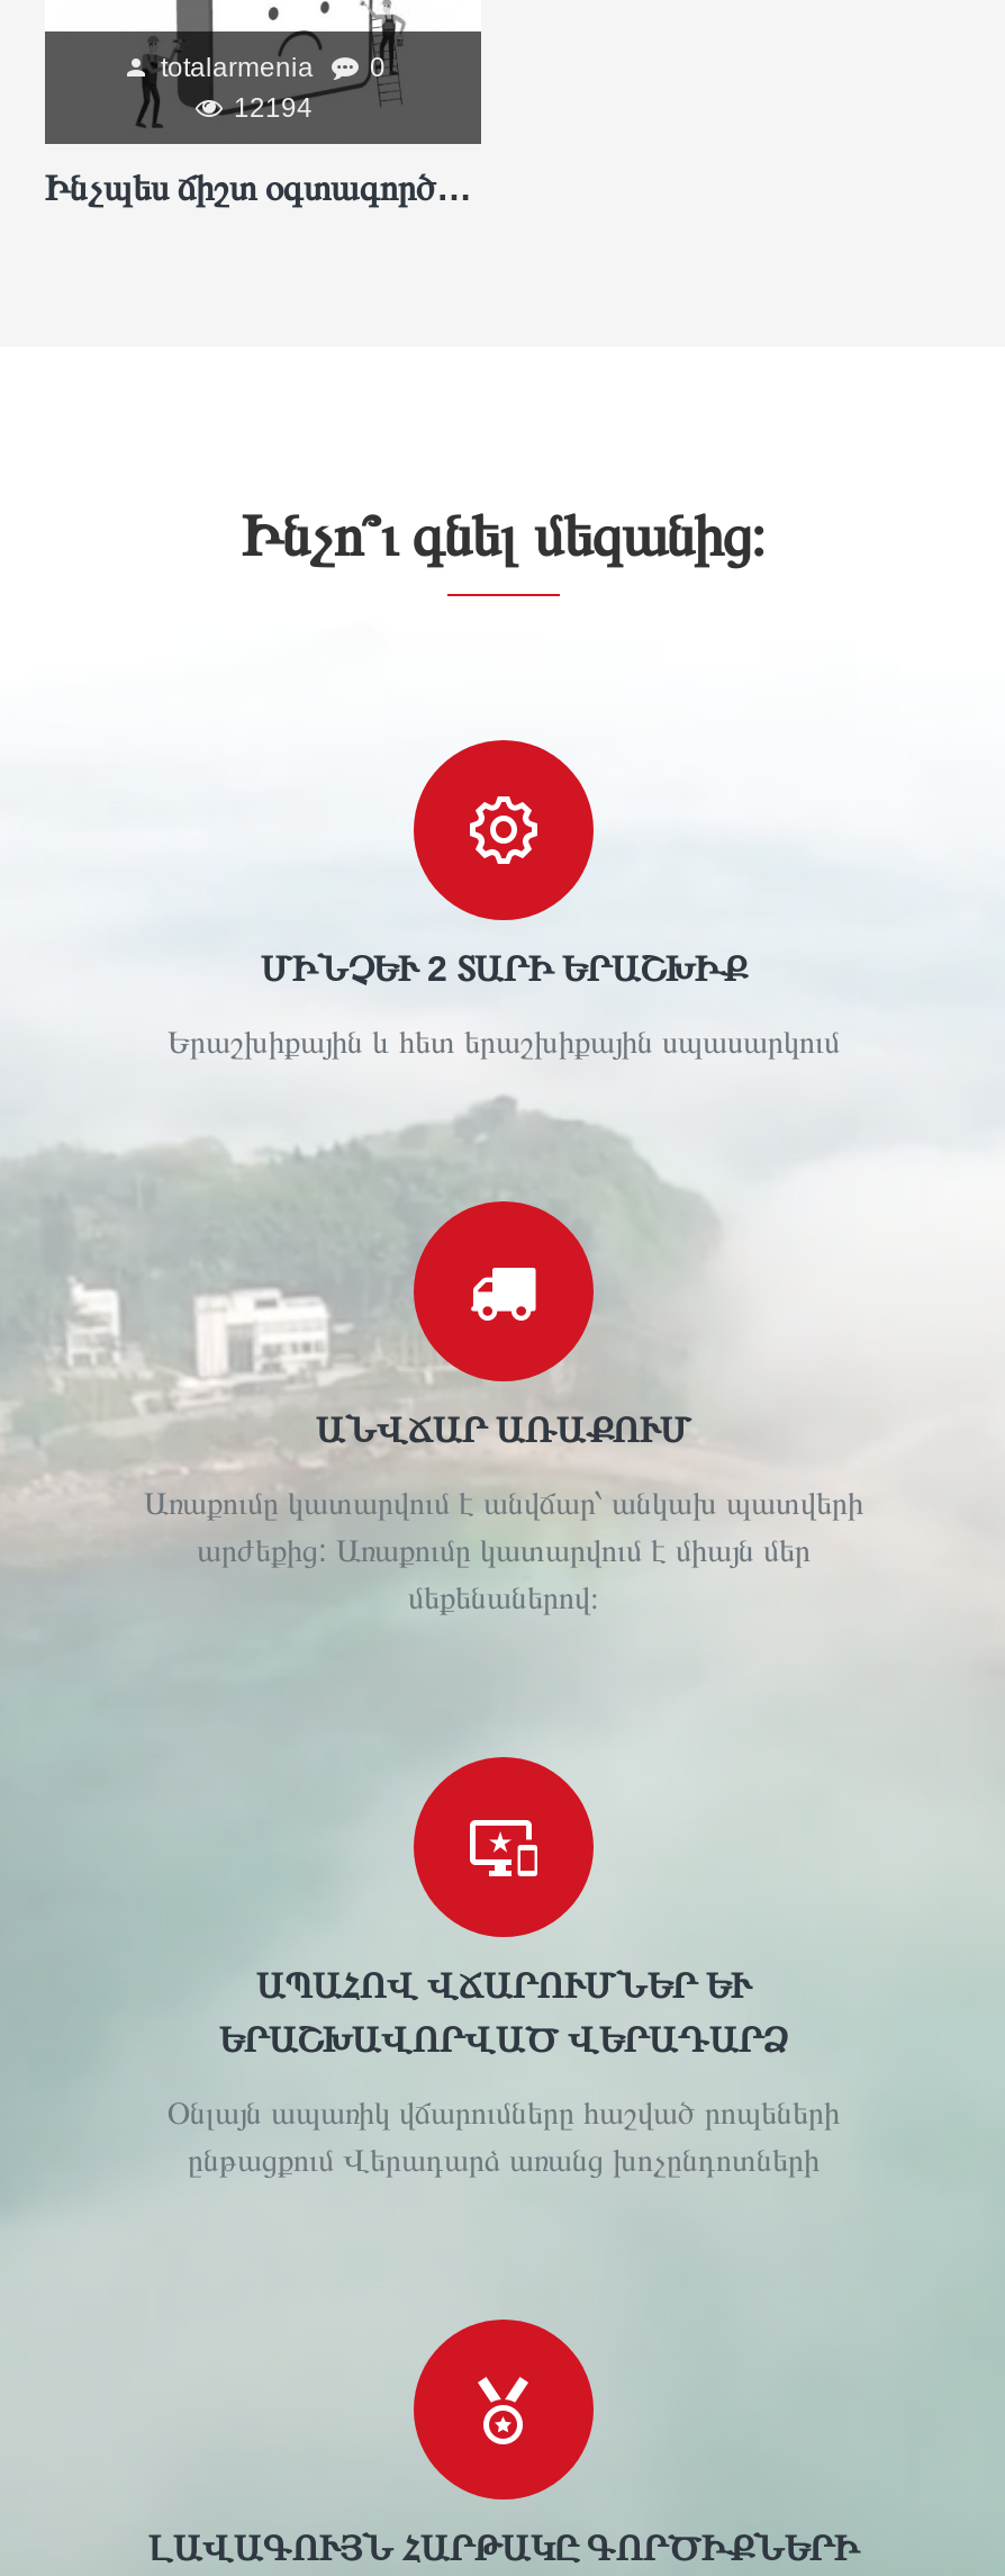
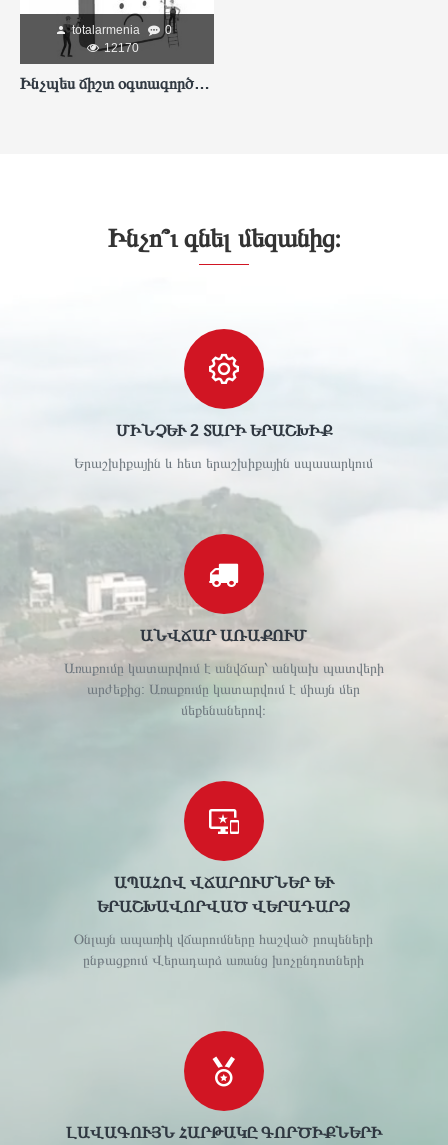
[234,92,313,124] 12194 -> [104,41,139,55] 12170

